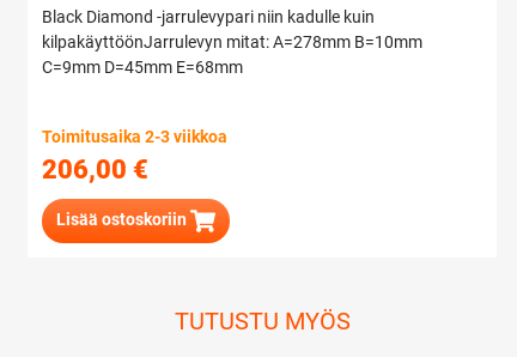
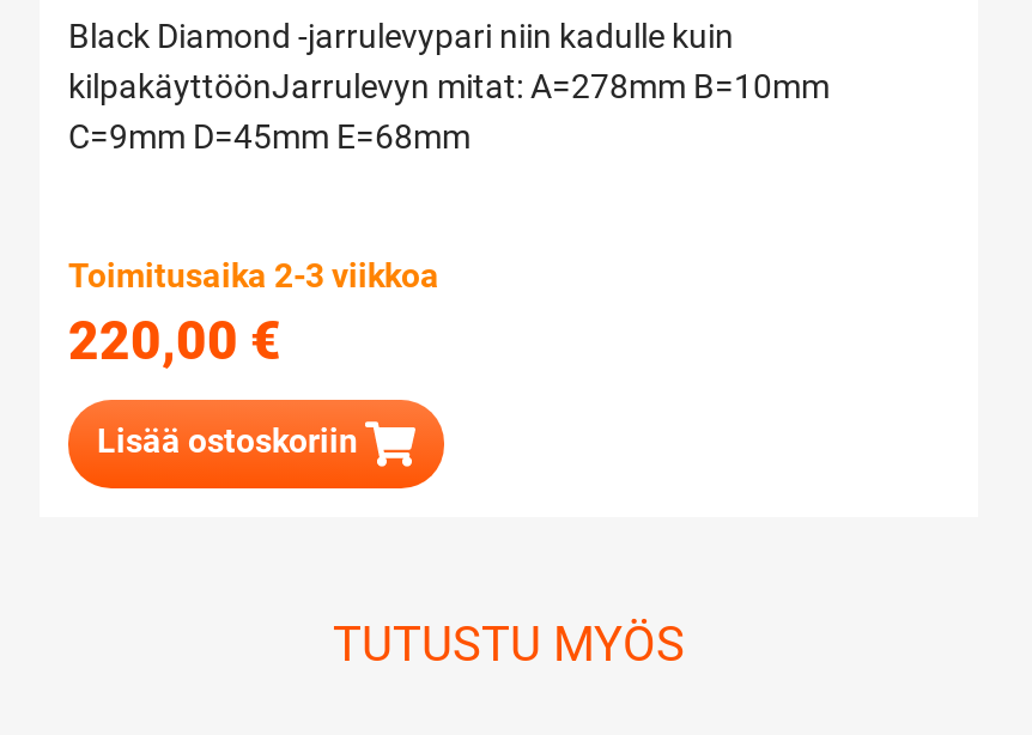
[42,155,148,185] 206,00 € -> [68,310,281,370] 220,00 €

